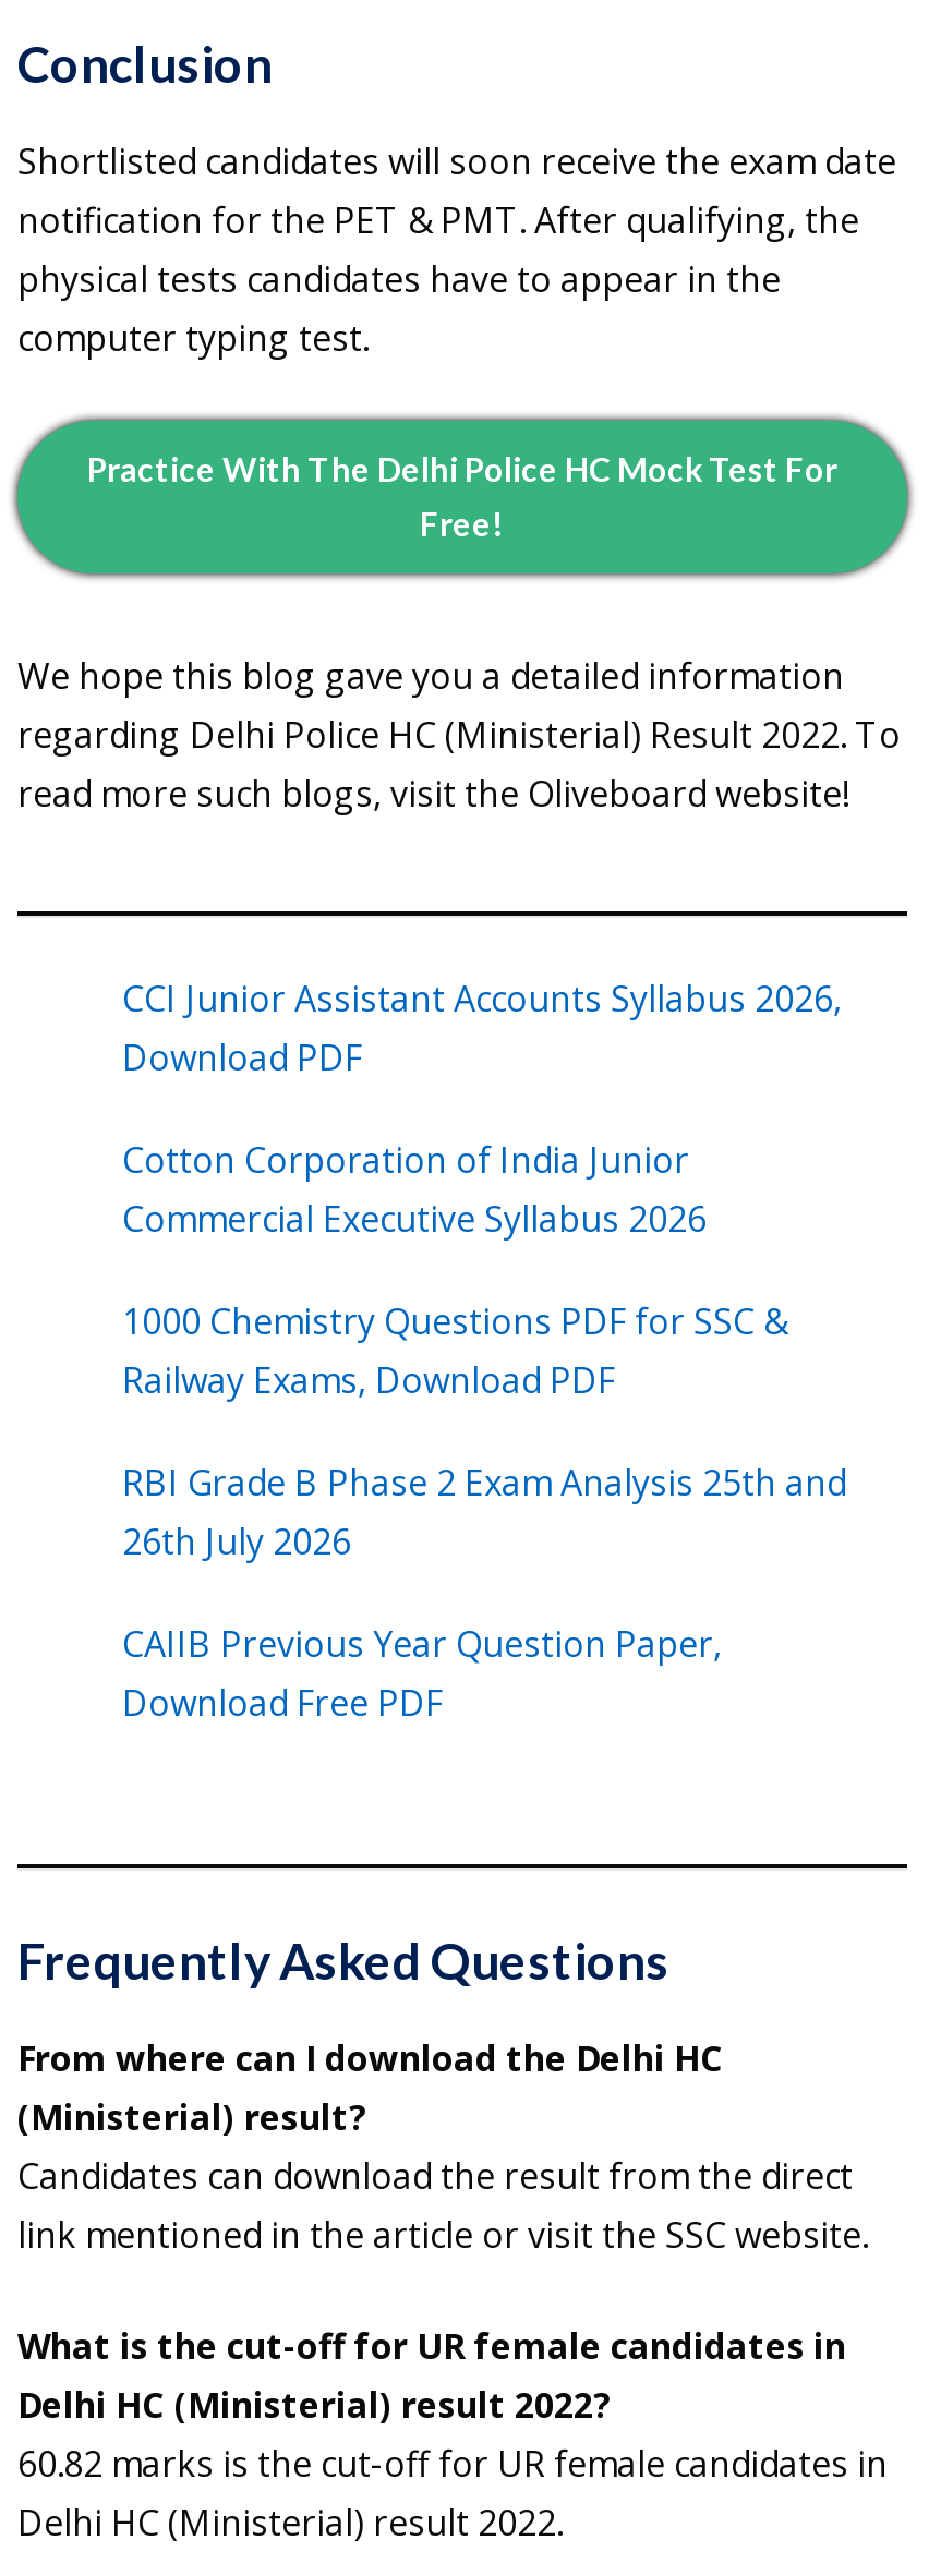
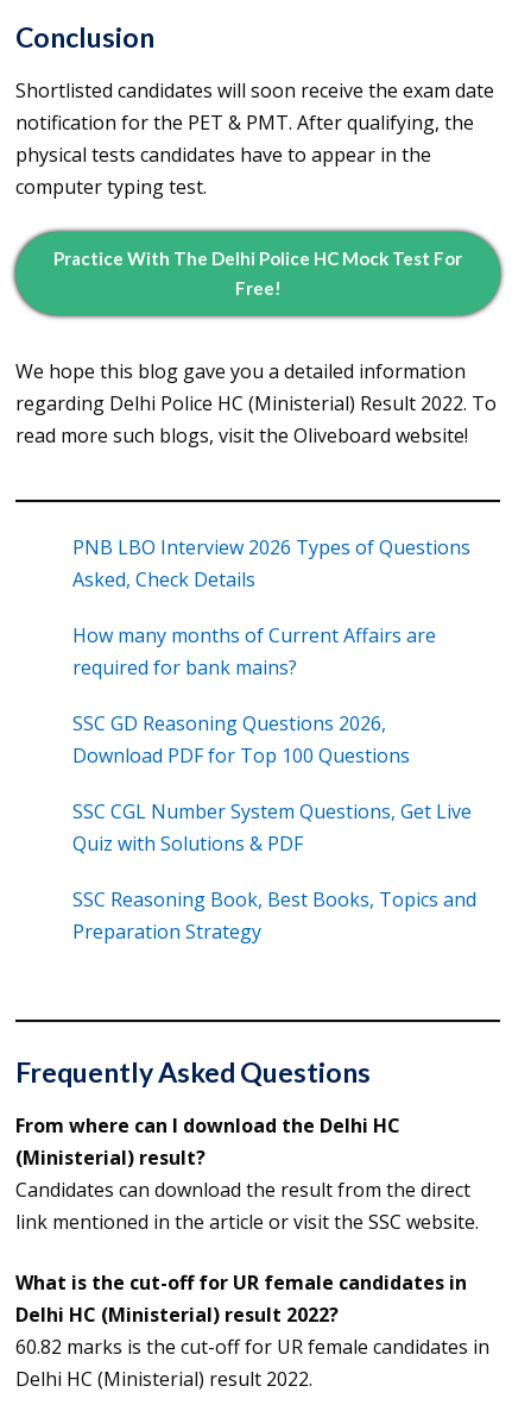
[122,976,842,1083] CCI Junior Assistant Accounts Syllabus 2026, | Download PDF -> [72,535,470,593] PNB LBO Interview 2026 Types of Questions | Asked, Check Details
[122,1137,707,1244] Cotton Corporation of India Junior | Commercial Executive Syllabus 2026 -> [72,623,436,681] How many months of Current Affairs are | required for bank mains?
[122,1298,787,1405] 1000 Chemistry Questions PDF for SSC & | Railway Exams, Download PDF -> [72,711,410,769] SSC GD Reasoning Questions 2026, | Download PDF for Top 100 Questions
[122,1460,846,1567] RBI Grade B Phase 2 Exam Analysis 25th and | 26th July 2026 -> [72,799,472,857] SSC CGL Number System Questions, Get Live | Quiz with Solutions & PDF
[122,1621,722,1728] CAIIB Previous Year Question Paper, | Download Free PDF -> [72,887,476,945] SSC Reasoning Book, Best Books, Topics and | Preparation Strategy

